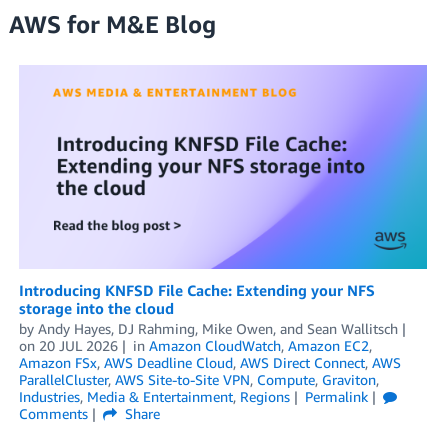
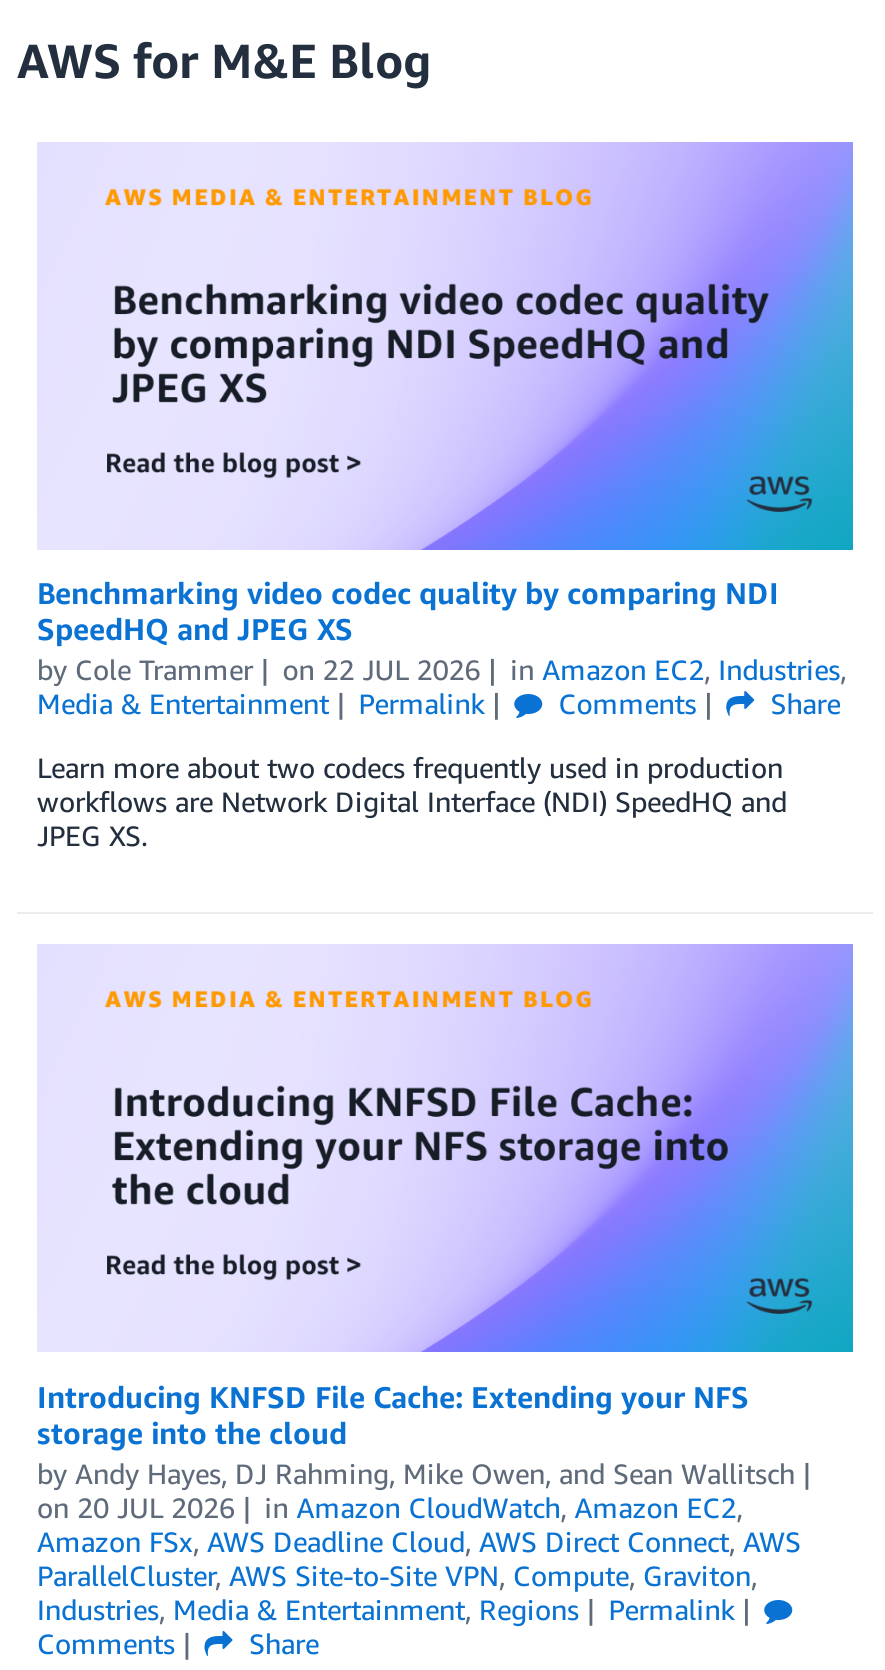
none -> [37,575,846,853] Benchmarking video codec quality by comparing NDI | SpeedHQ and JPEG XS | by Cole Trammer | on 22 JUL 2026 | in Amazon EC2, Industries, | Media & Entertainment | Permalink | Comments | Share | Learn more about two codecs frequently used in production | workflows are Network Digital Interface (NDI) SpeedHQ and | JPEG XS.
none -> [113,282,771,402] [image]

